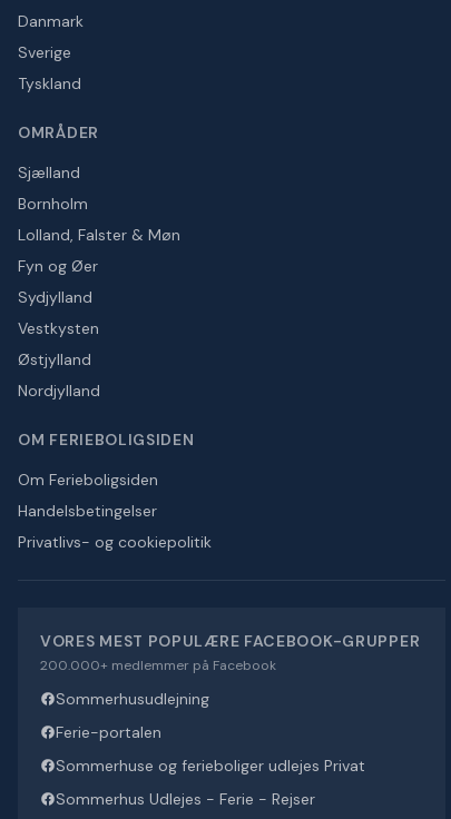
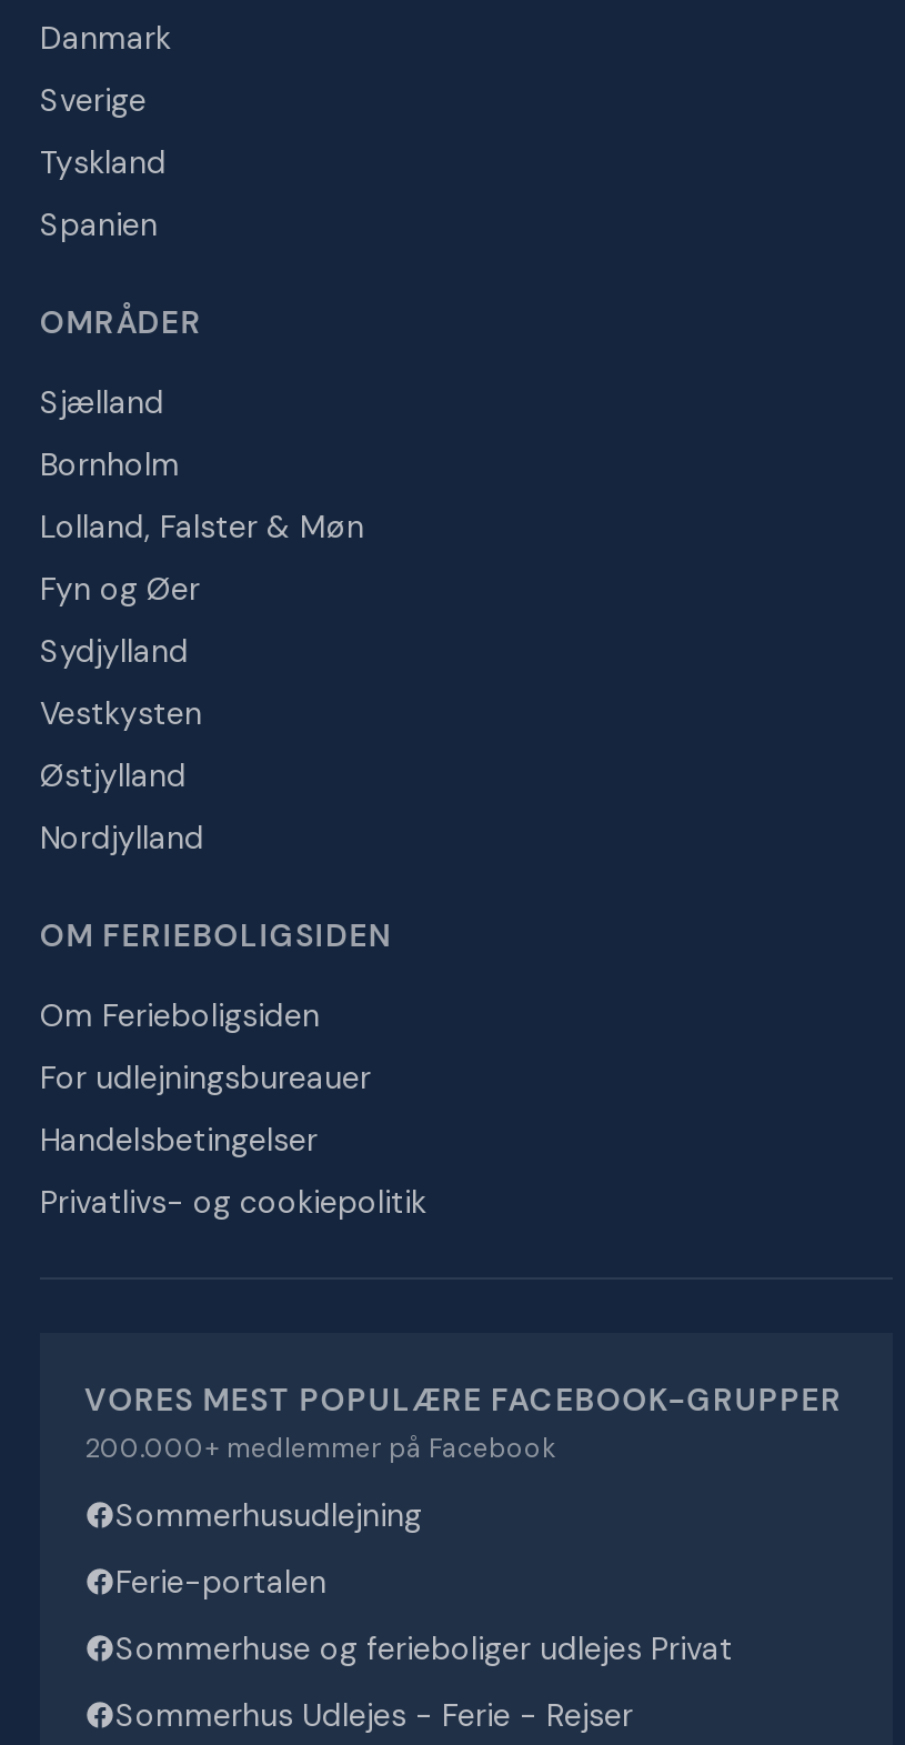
none -> [40,204,158,244] Spanien
none -> [40,1057,371,1097] For udlejningsbureauer

